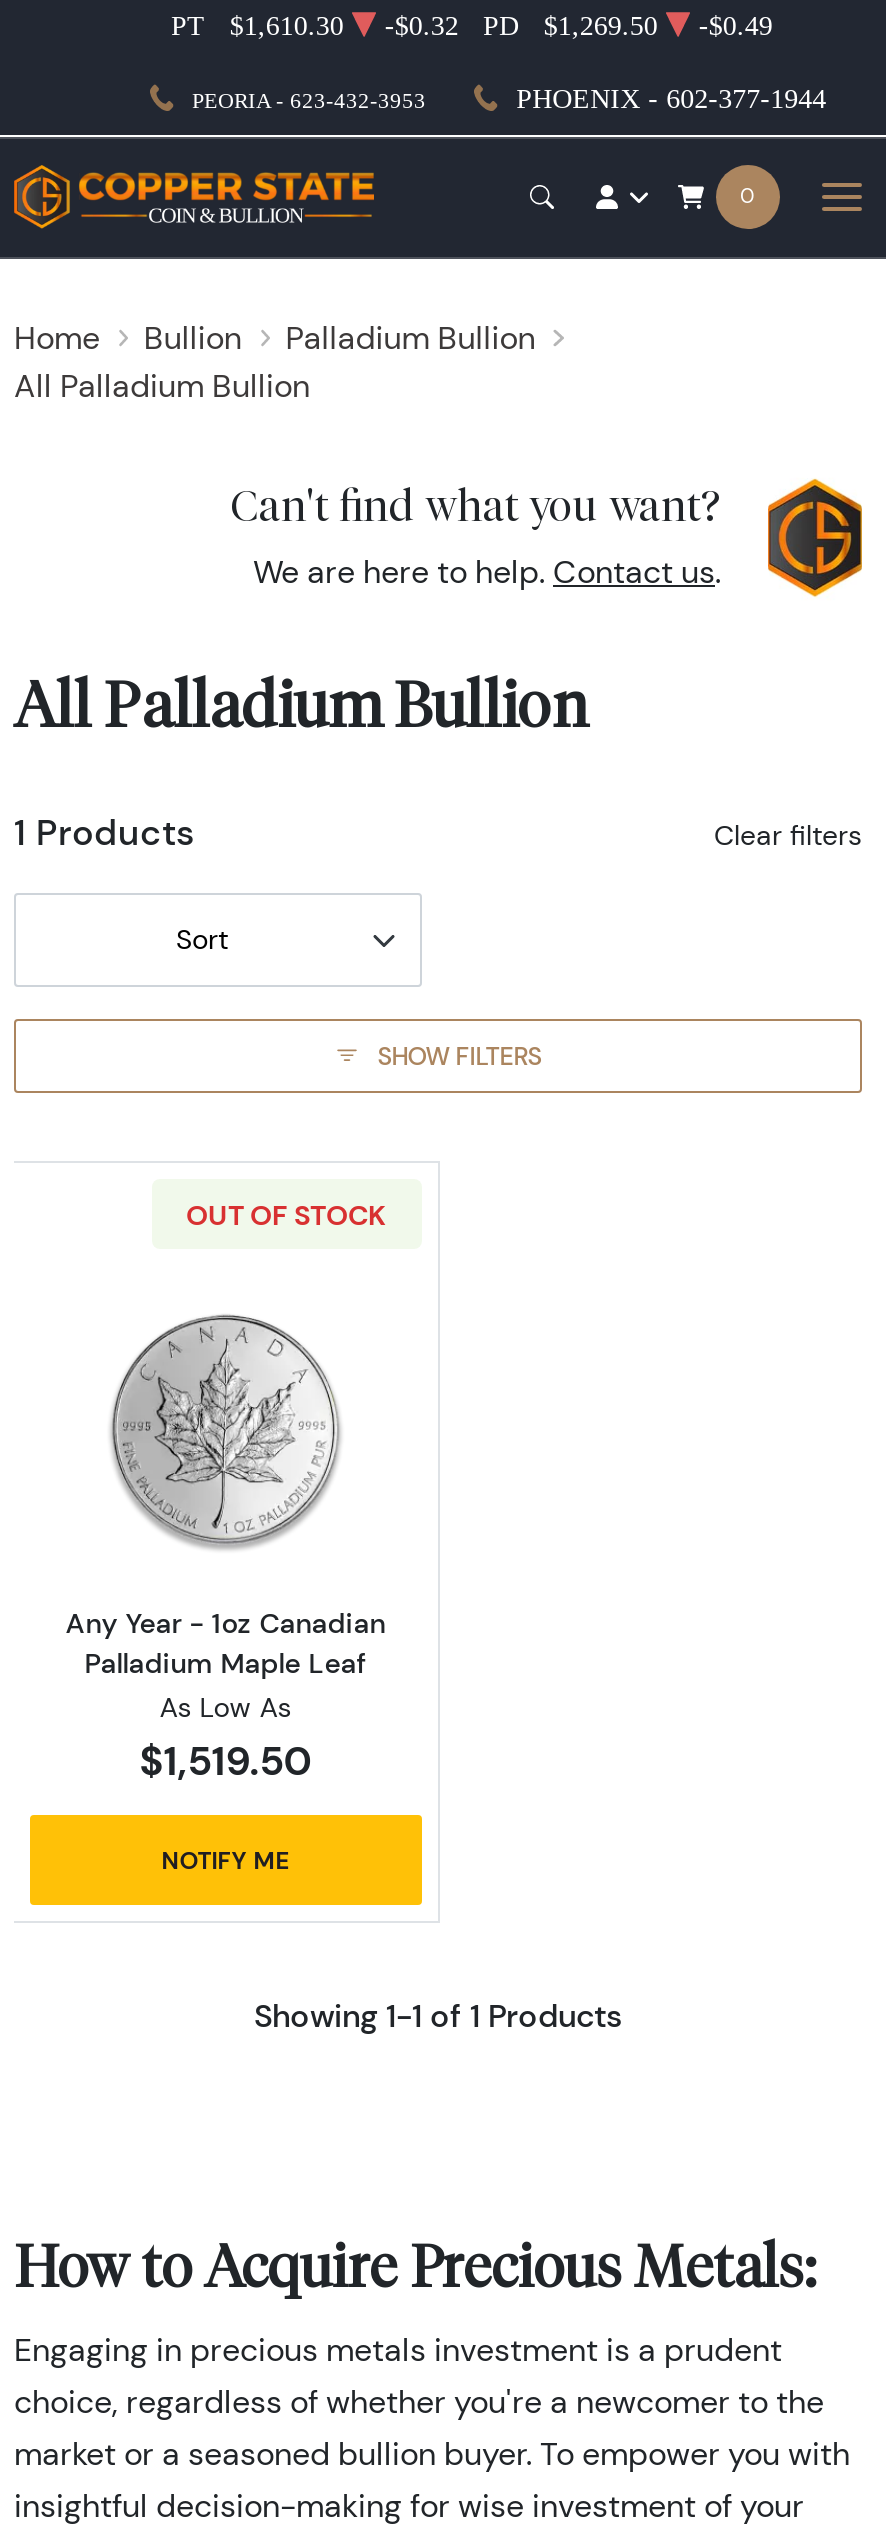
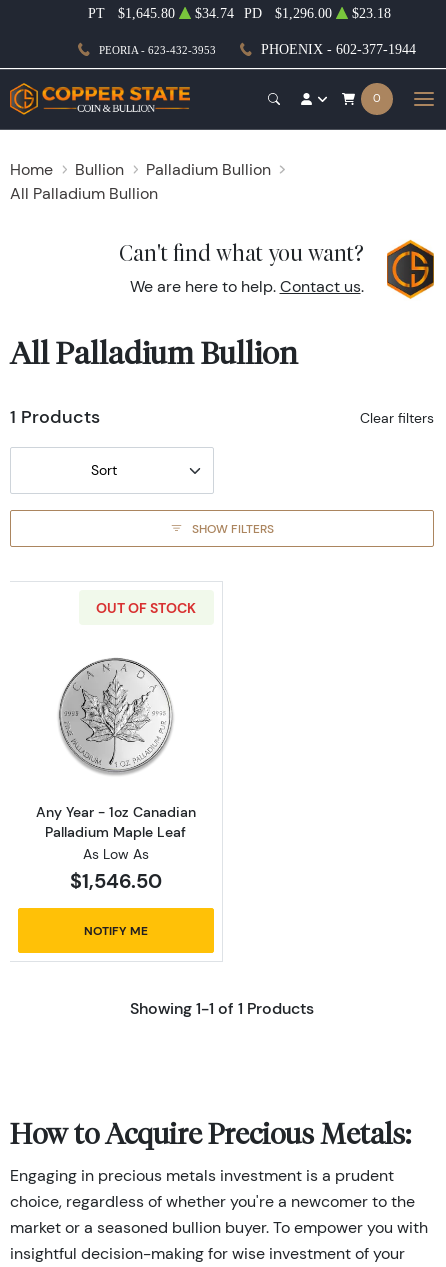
[230,11,344,41] $1,610.30 -> [118,6,175,21] $1,645.80
[385,11,459,41] -$0.32 -> [195,6,234,21] $34.74
[544,11,658,41] $1,269.50 -> [275,6,332,21] $1,296.00
[699,11,773,41] -$0.49 -> [352,6,391,21] $23.18
[140,1734,312,1784] $1,519.50 -> [70,867,162,892] $1,546.50

